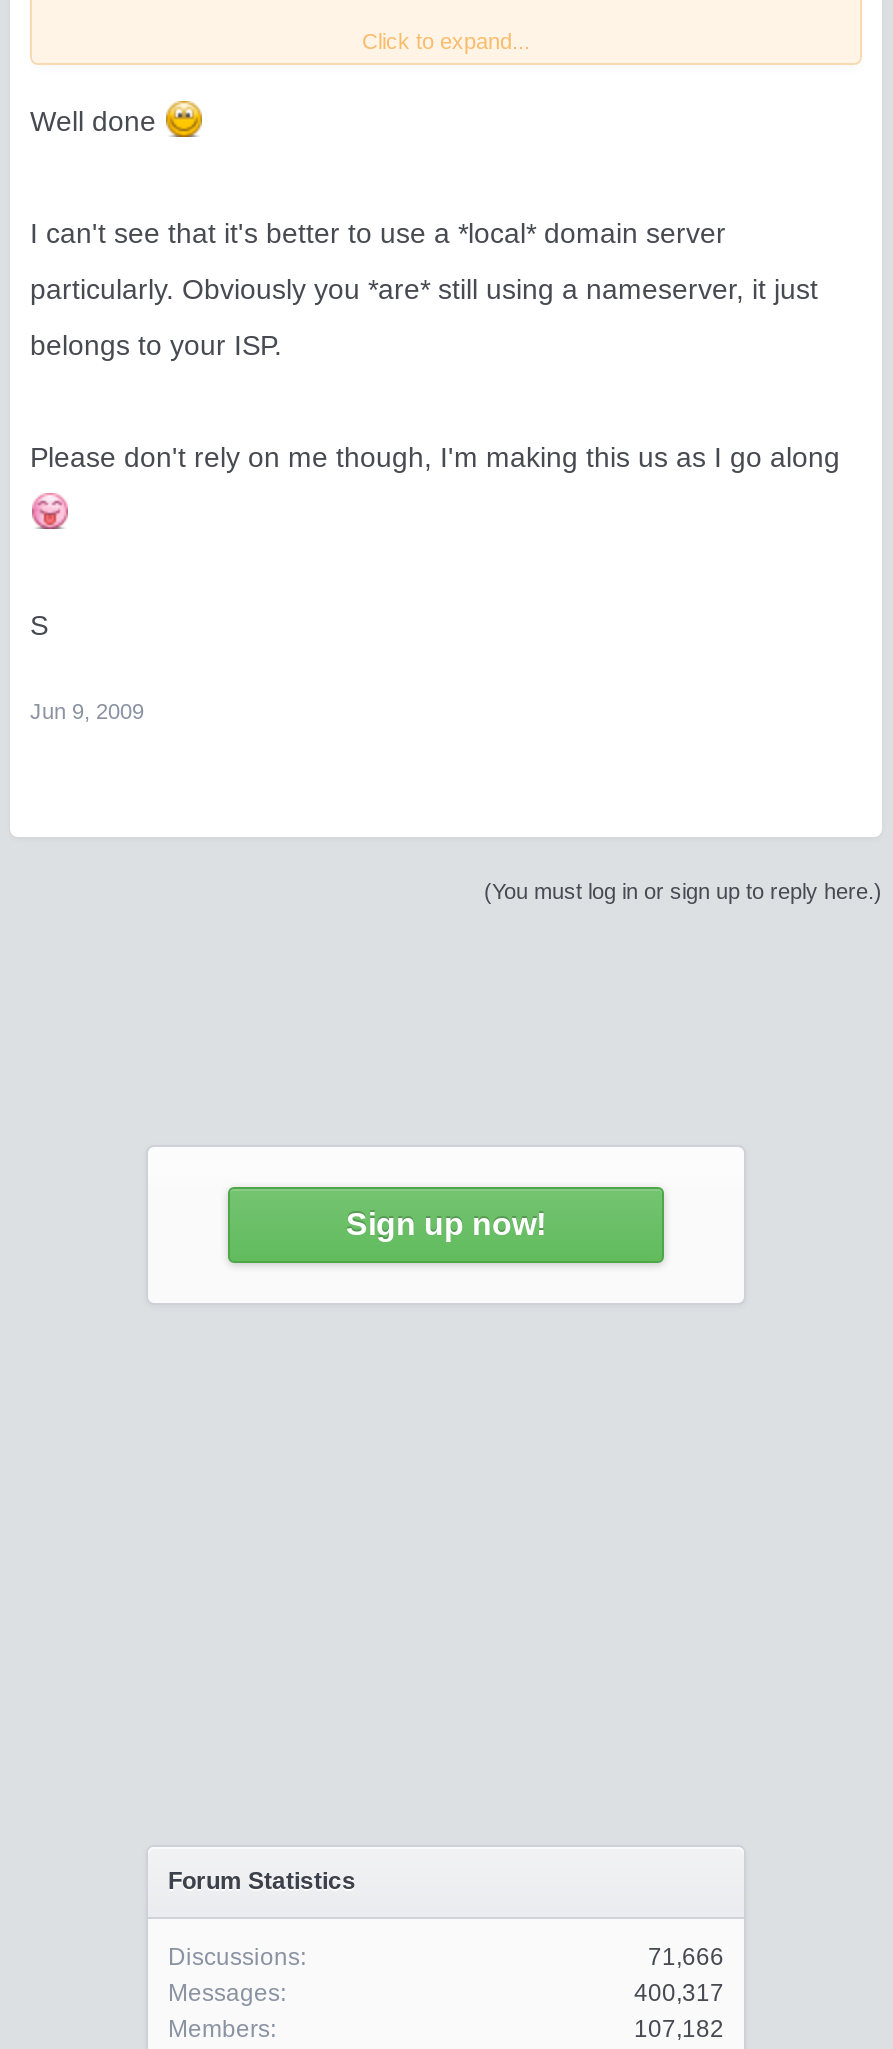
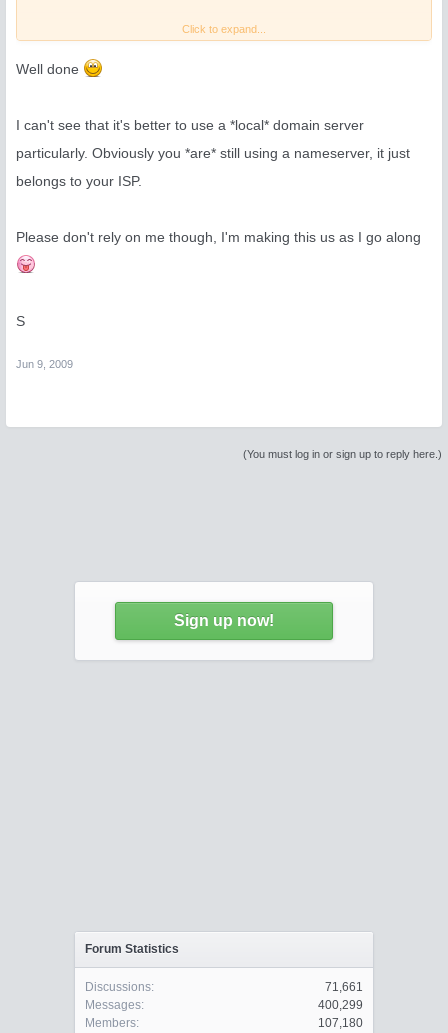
[648,1943,724,1971] 71,666 -> [325,980,363,994] 71,661
[634,1979,724,2007] 400,317 -> [318,998,363,1012] 400,299
[634,2015,724,2043] 107,182 -> [318,1016,363,1030] 107,180

